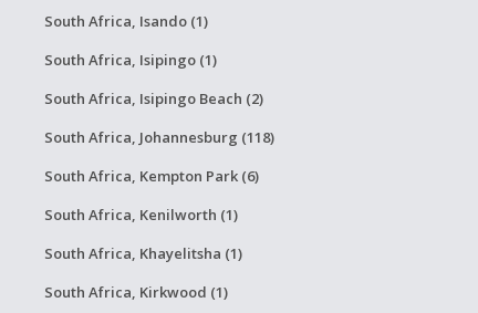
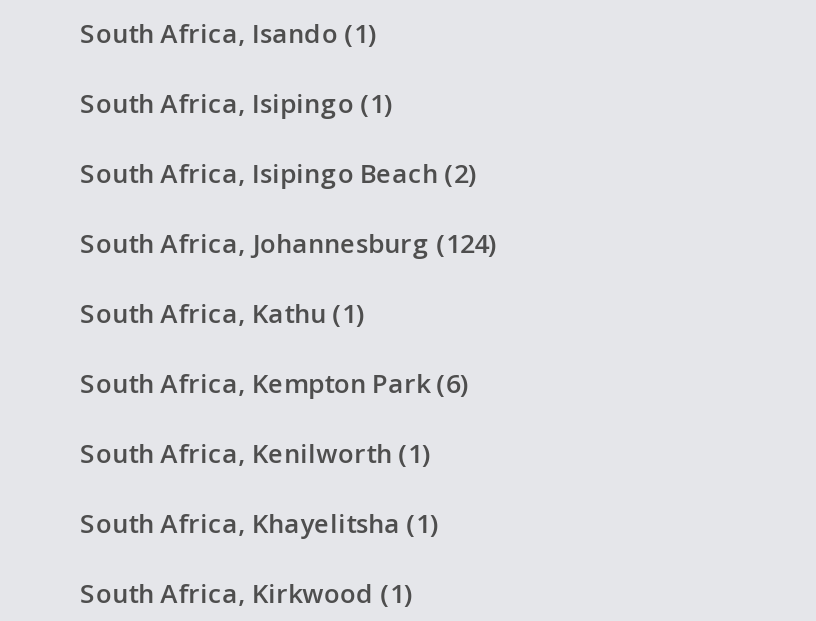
[44,127,274,147] South Africa, Johannesburg (118) -> [80,225,496,331] South Africa, Johannesburg (124) | South Africa, Kathu (1)

